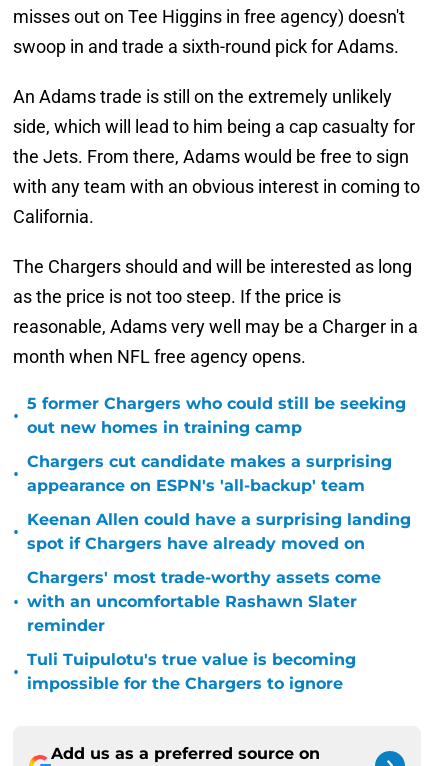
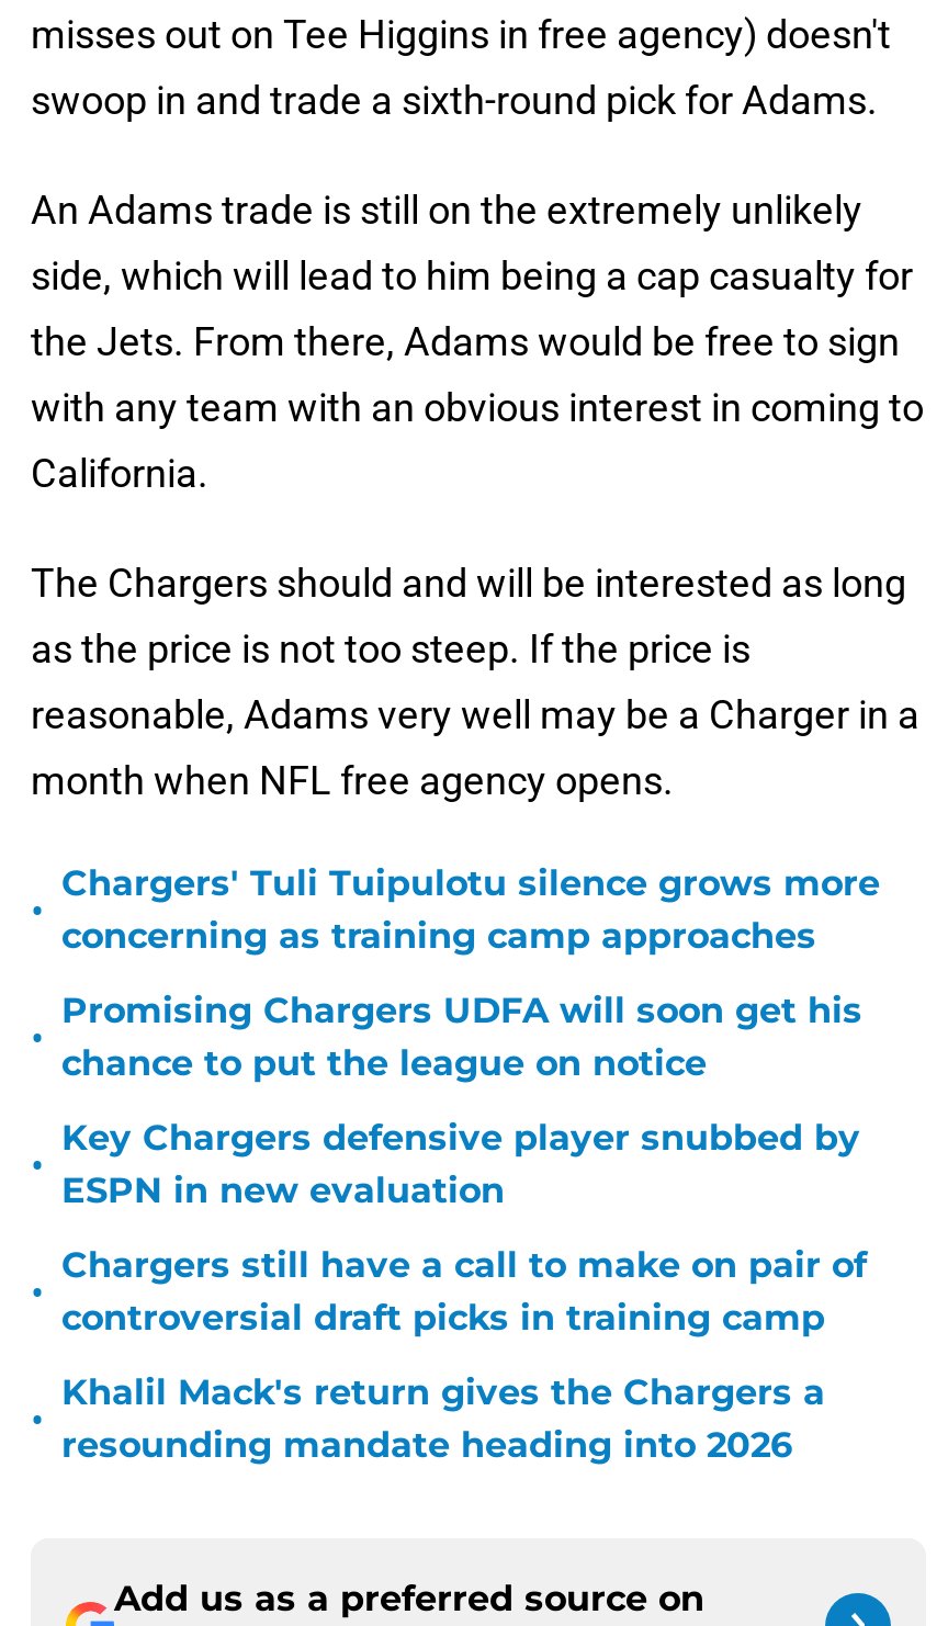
[27,394,406,437] 5 former Chargers who could still be seeking | out new homes in training camp -> [61,862,880,957] Chargers' Tuli Tuipulotu silence grows more | concerning as training camp approaches
[27,452,392,495] Chargers cut candidate makes a surprising | appearance on ESPN's 'all-backup' team -> [61,990,862,1084] Promising Chargers UDFA will soon get his | chance to put the league on notice
[27,510,411,553] Keenan Allen could have a surprising landing | spot if Chargers have already moved on -> [61,1117,860,1211] Key Chargers defensive player snubbed by | ESPN in new evaluation
[27,568,381,635] Chargers' most trade-worthy assets come | with an uncomfortable Rashawn Slater | reminder -> [61,1244,867,1339] Chargers still have a call to make on pair of | controversial draft picks in training camp
[27,650,356,693] Tuli Tuipulotu's true value is becoming | impossible for the Chargers to ignore -> [61,1371,825,1466] Khalil Mack's return gives the Chargers a | resounding mandate heading into 2026

